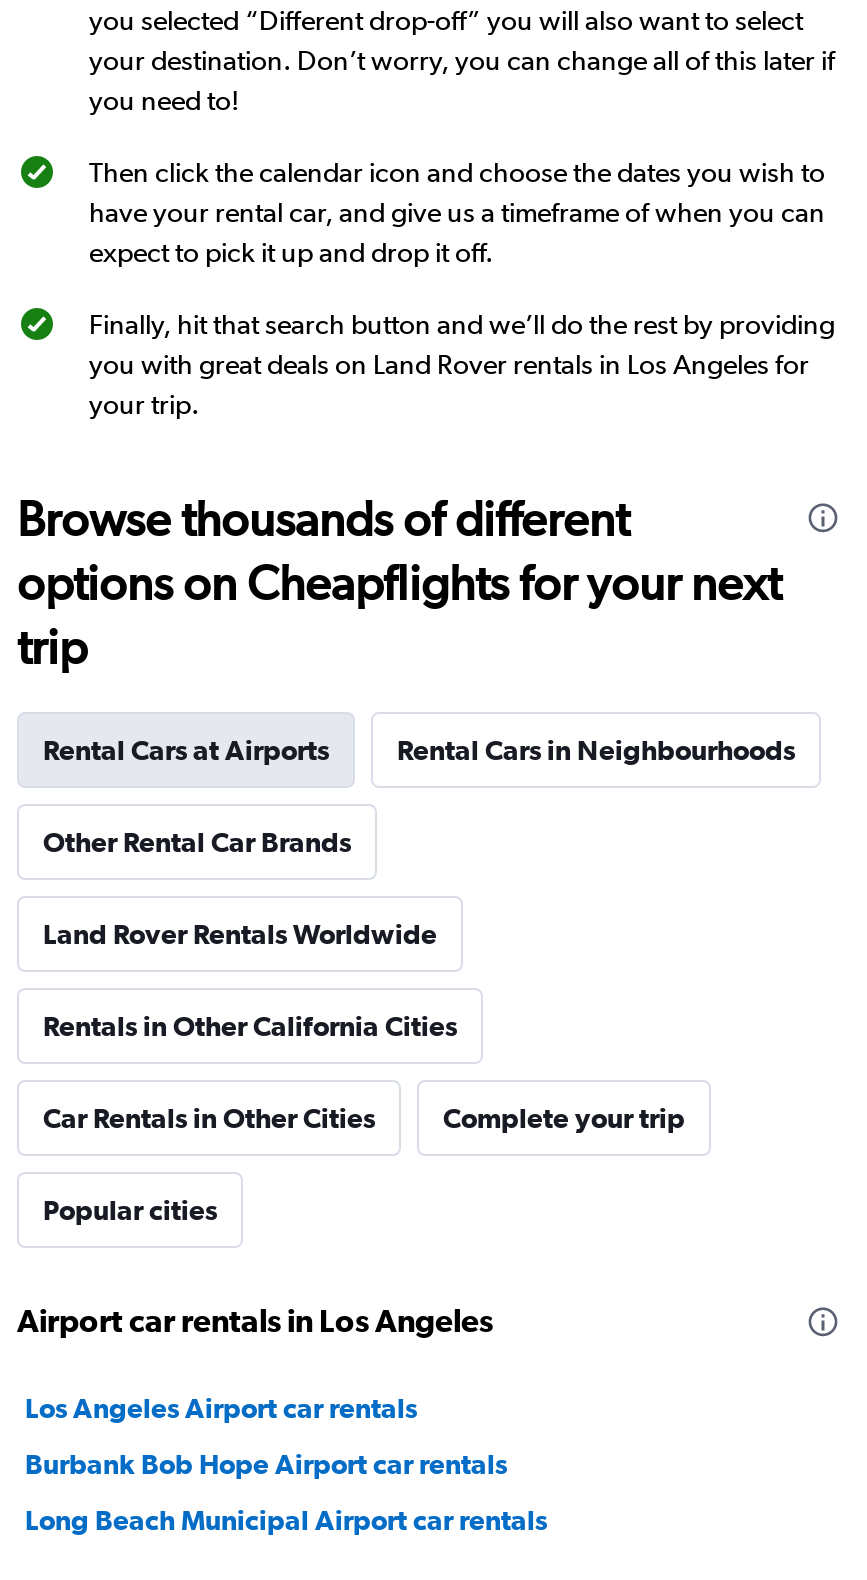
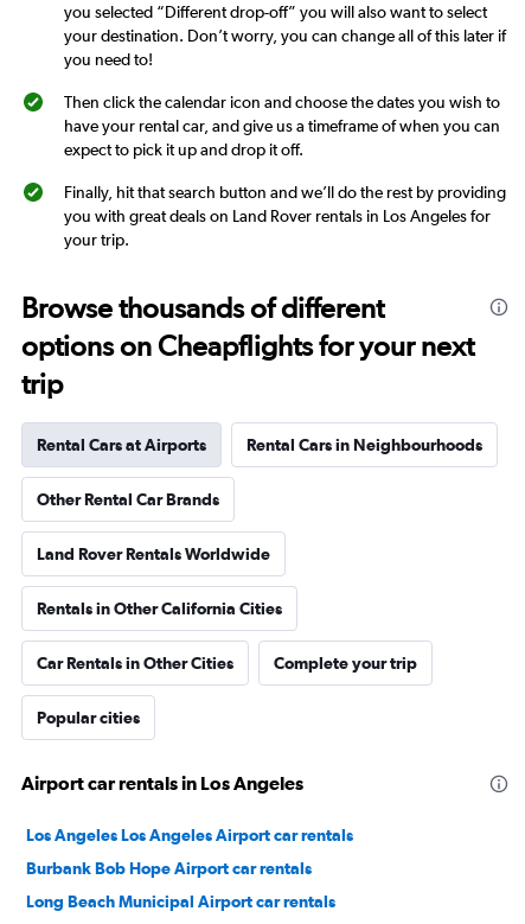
[25,1392,417,1424] Los Angeles Airport car rentals -> [26,826,353,845] Los Angeles Los Angeles Airport car rentals

